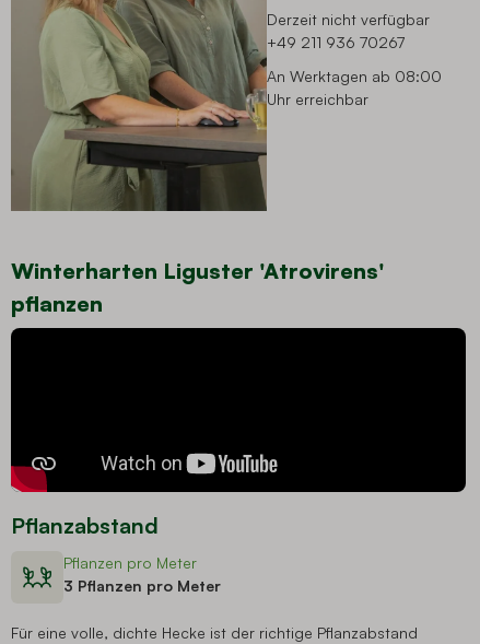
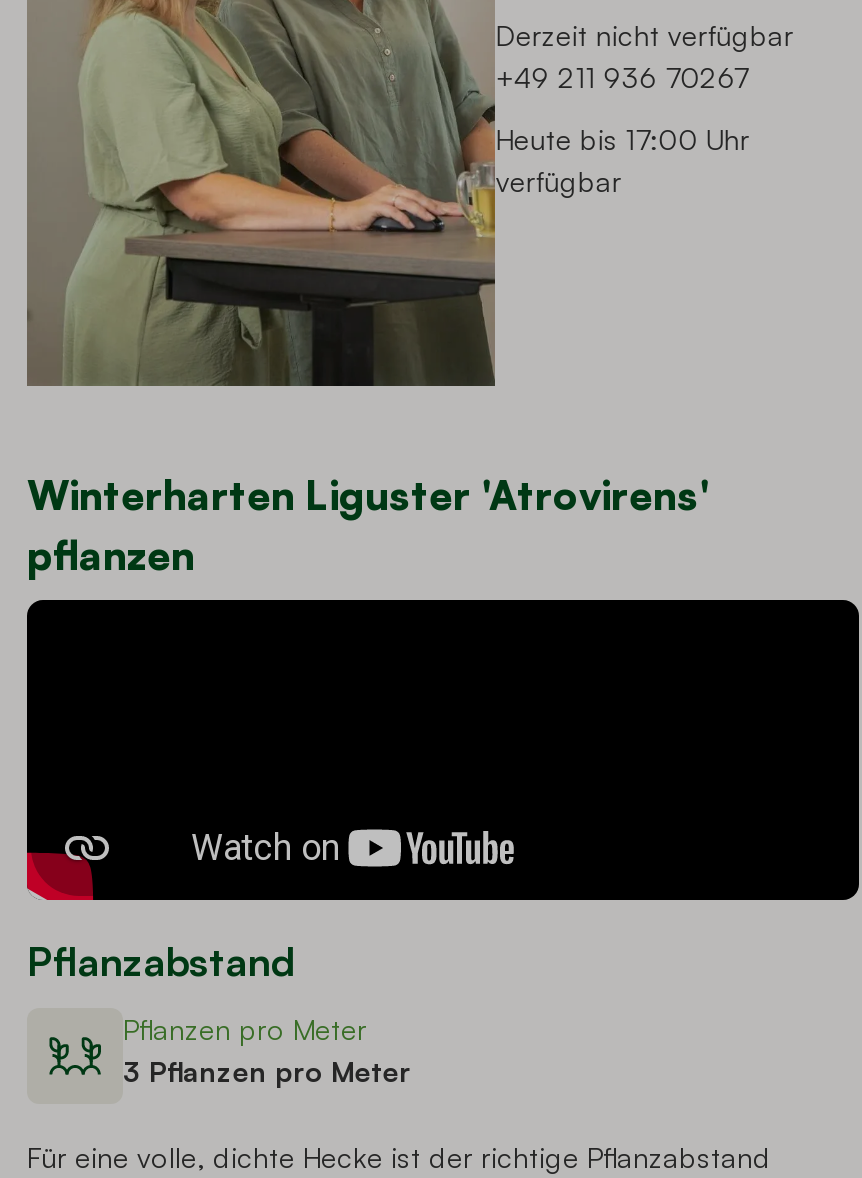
[267,67,442,109] An Werktagen ab 08:00 | Uhr erreichbar -> [496,123,750,199] Heute bis 17:00 Uhr | verfügbar

